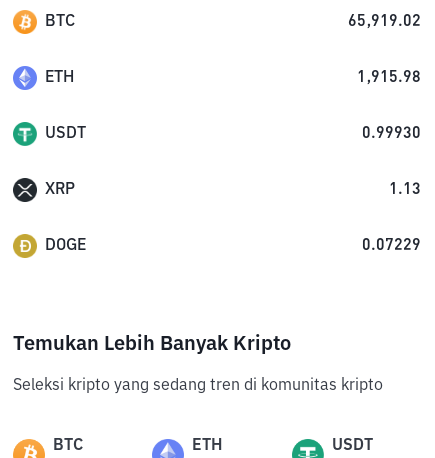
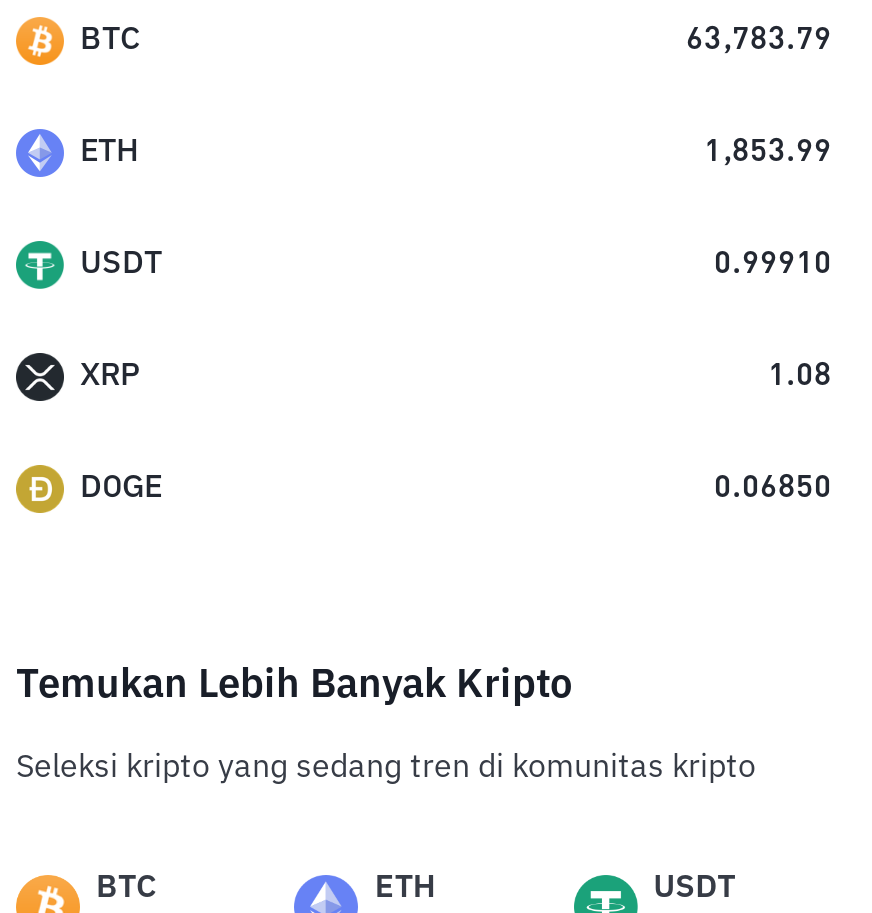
[348,14,421,30] 65,919.02 -> [686,25,832,57] 63,783.79
[357,70,421,86] 1,915.98 -> [704,137,832,169] 1,853.99
[362,126,421,142] 0.99930 -> [714,249,832,281] 0.99910
[389,182,421,198] 1.13 -> [768,361,832,393] 1.08
[362,238,421,254] 0.07229 -> [714,473,832,505] 0.06850

